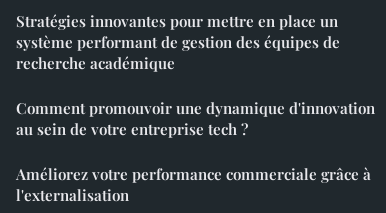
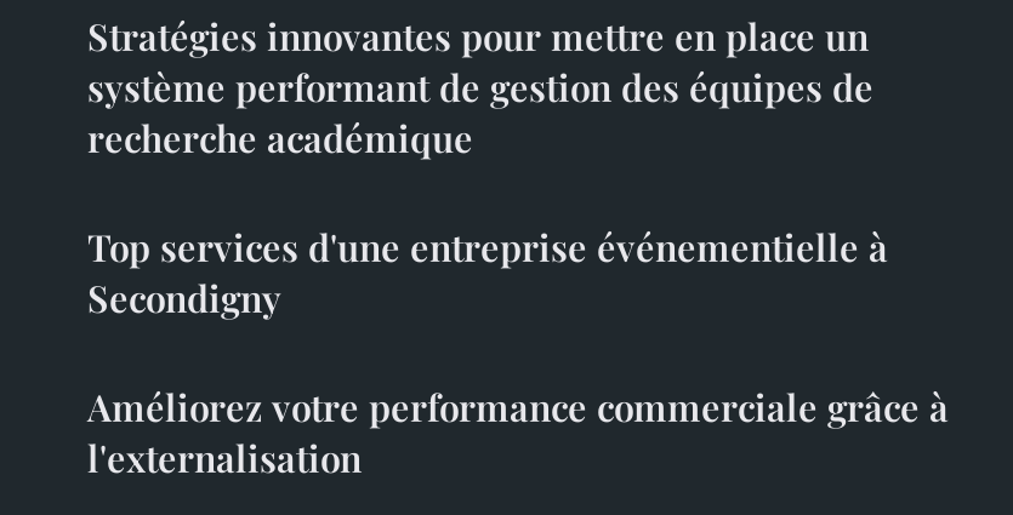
[16,98,375,139] Comment promouvoir une dynamique d'innovation | au sein de votre entreprise tech ? -> [87,222,888,321] Top services d'une entreprise événementielle à | Secondigny

